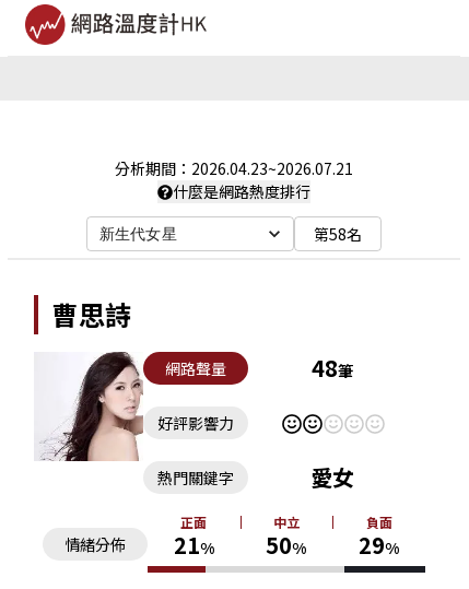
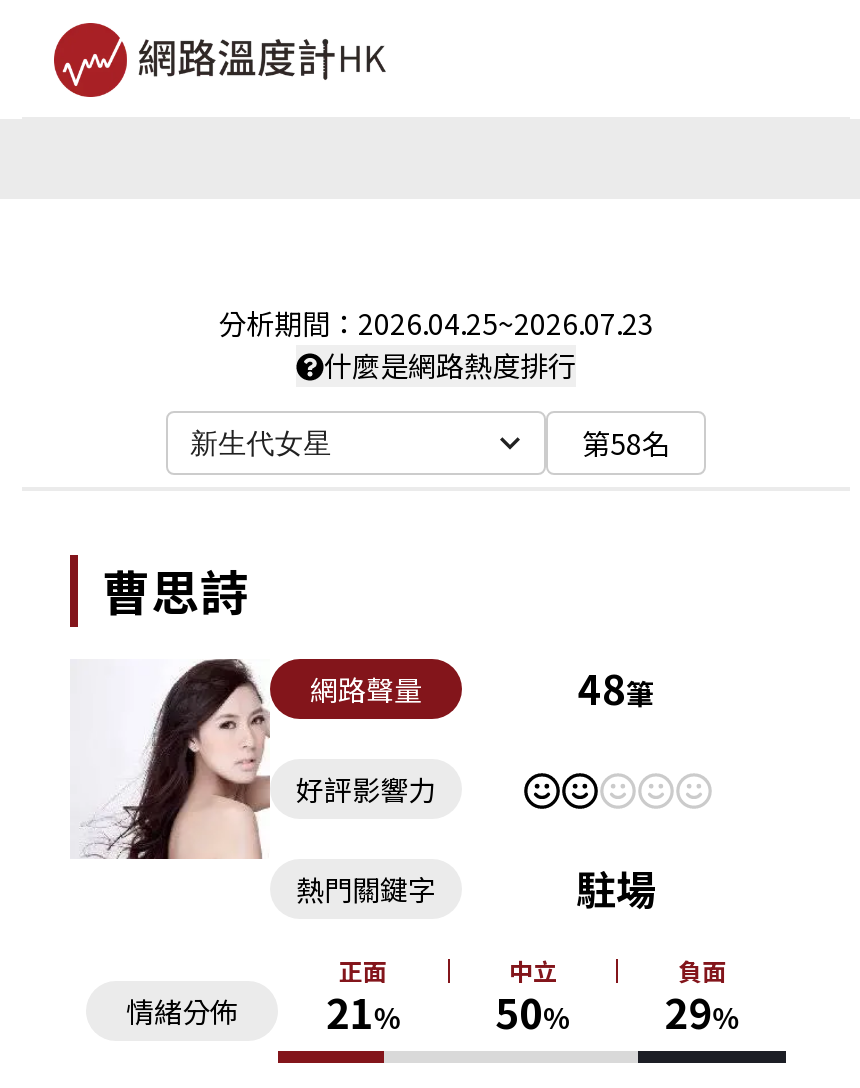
[115,157,353,179] 分析期間：2026.04.23~2026.07.21 -> [218,303,654,343] 分析期間：2026.04.25~2026.07.23
[310,461,354,493] 愛女 -> [576,859,656,917] 駐場

